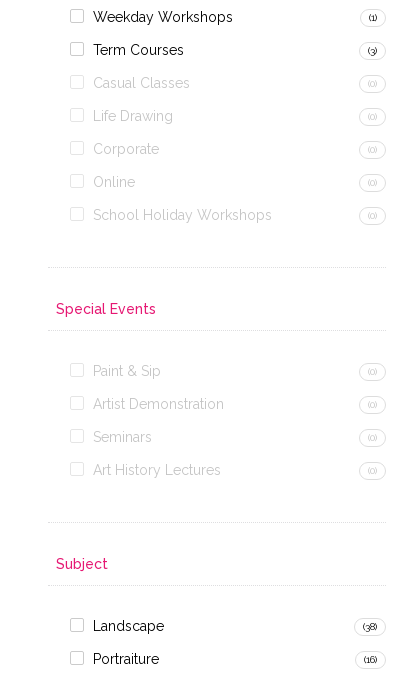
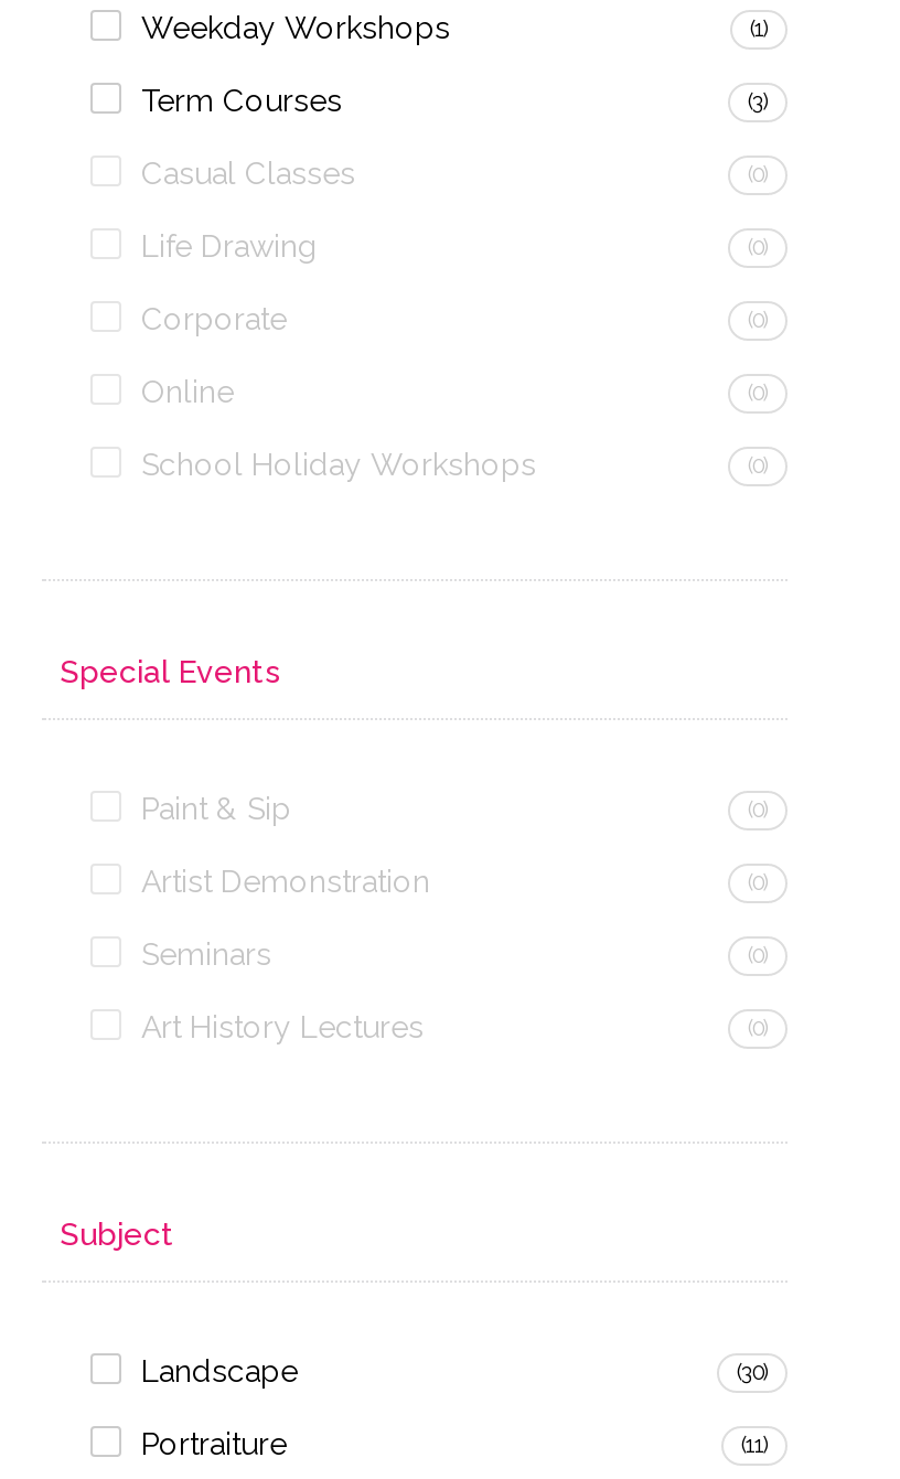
[363,621,377,632] (38) -> [737,1361,768,1385] (30)
[364,654,377,665] (16) -> [741,1433,768,1458] (11)

